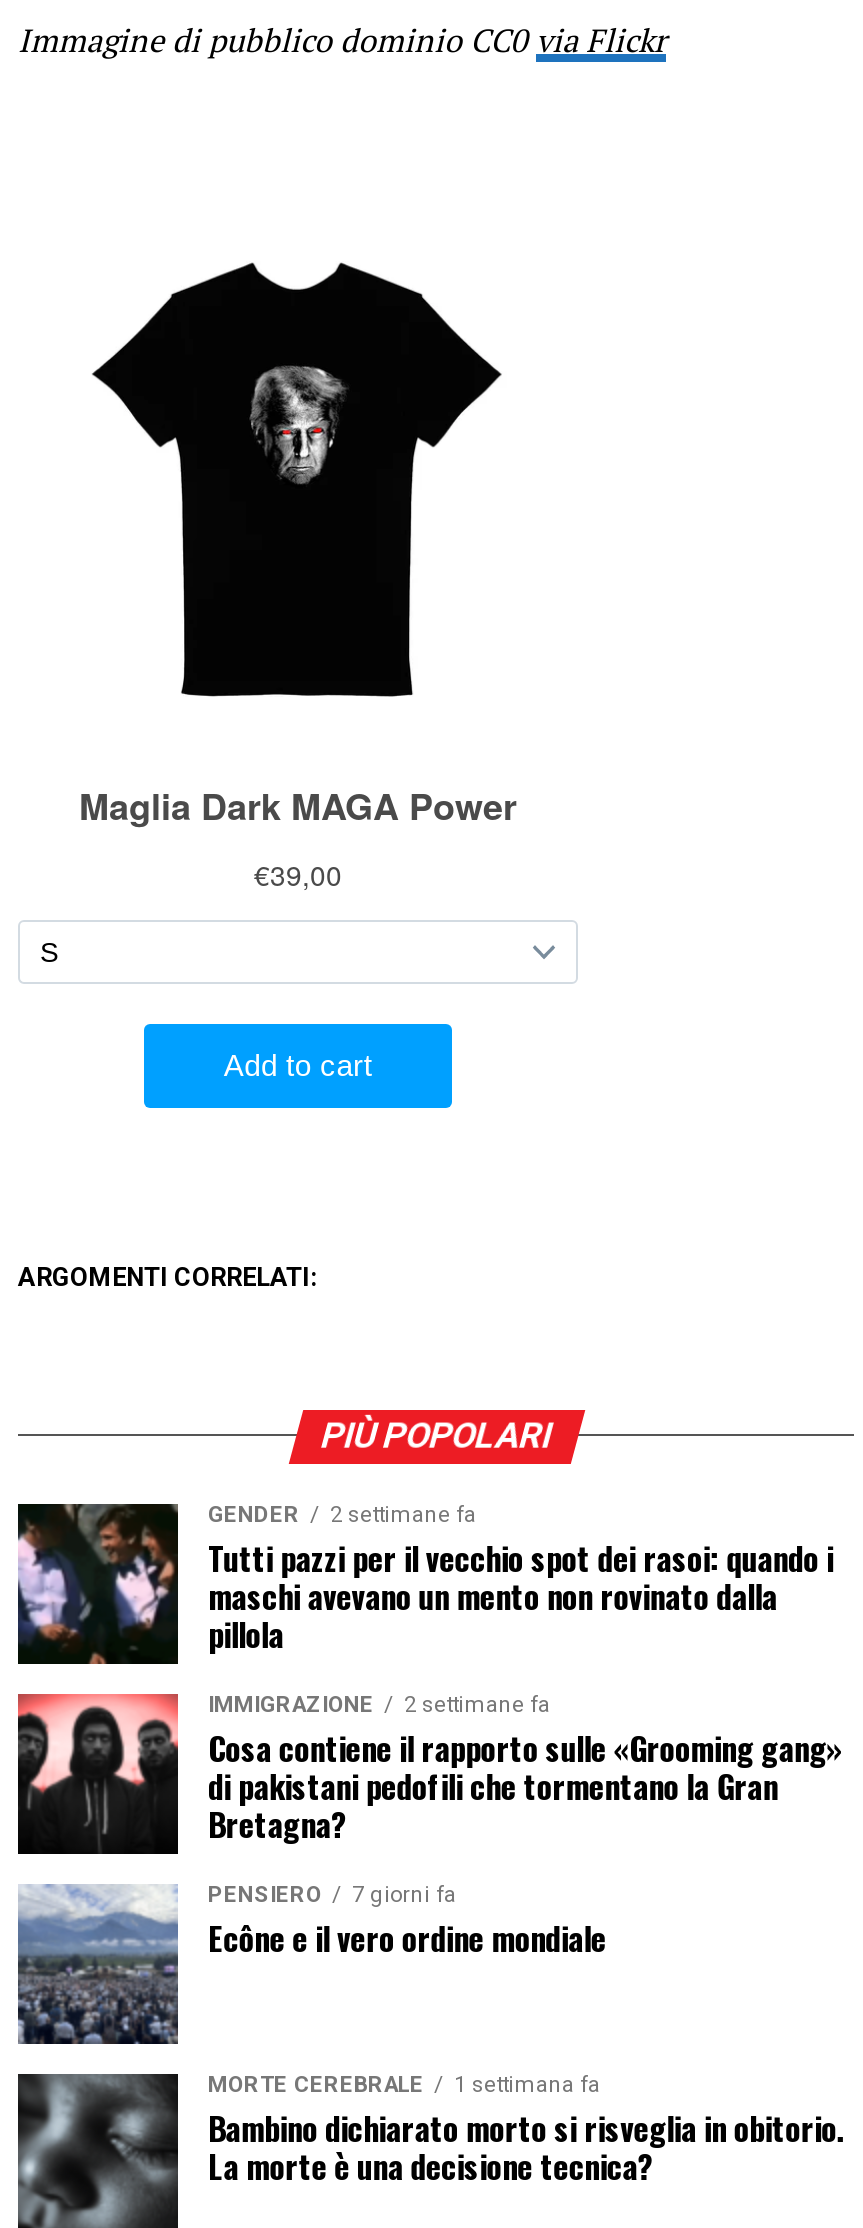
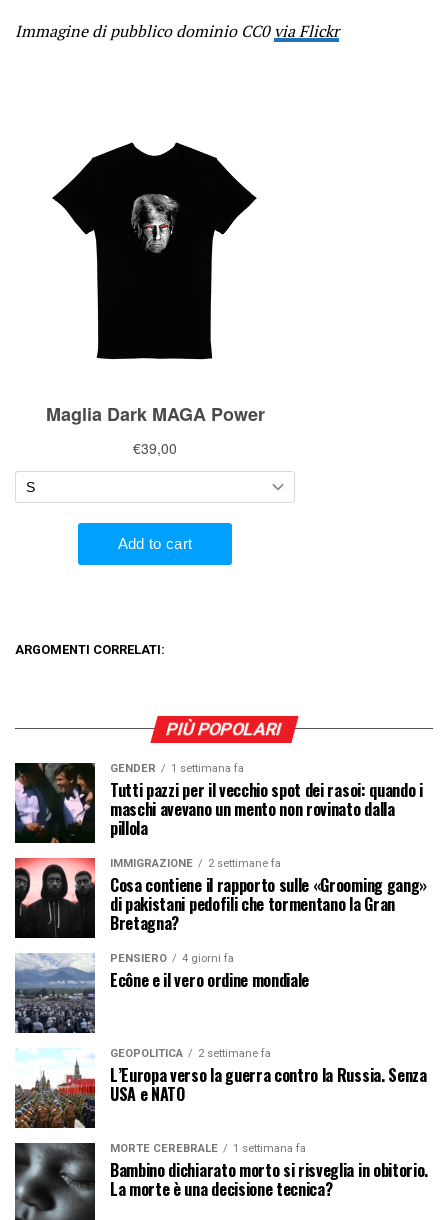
[208,1502,476,1528] GENDER 2 settimane fa -> [110,762,244,775] GENDER 1 settimana fa
[208,1882,456,1908] PENSIERO 7 giorni fa -> [110,952,234,965] PENSIERO 4 giorni fa
none -> [15,1047,427,1129] [image] | GEOPOLITICA | 2 settimane fa | L’Europa verso la guerra contro la Russia. Senza | USA e NATO

